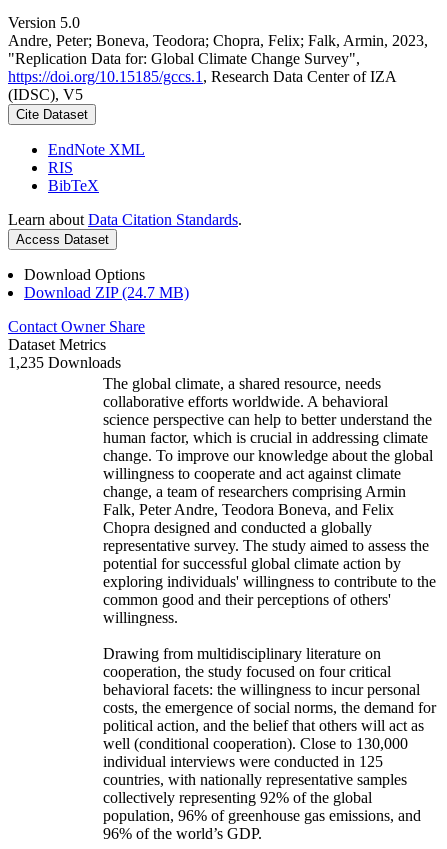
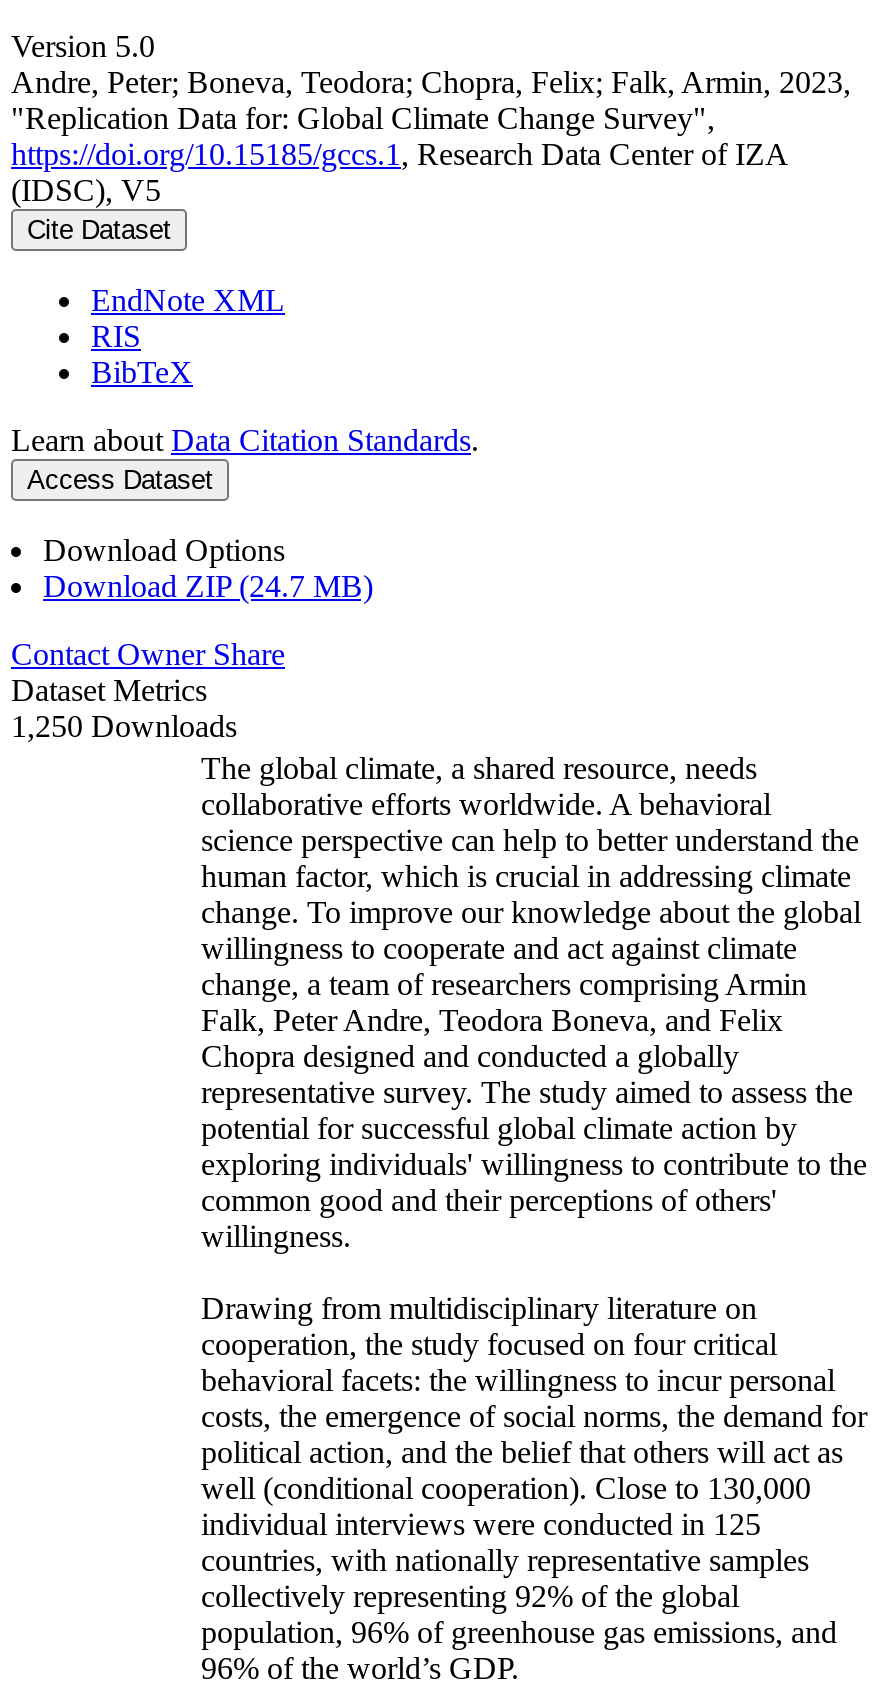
[8,354,121,371] 1,235 Downloads -> [11,710,237,744] 1,250 Downloads

